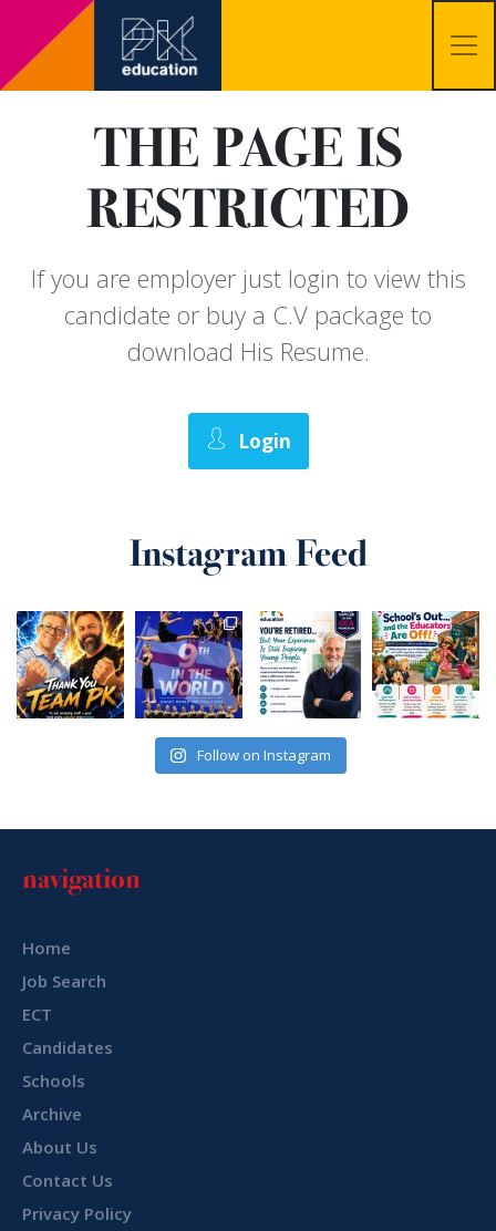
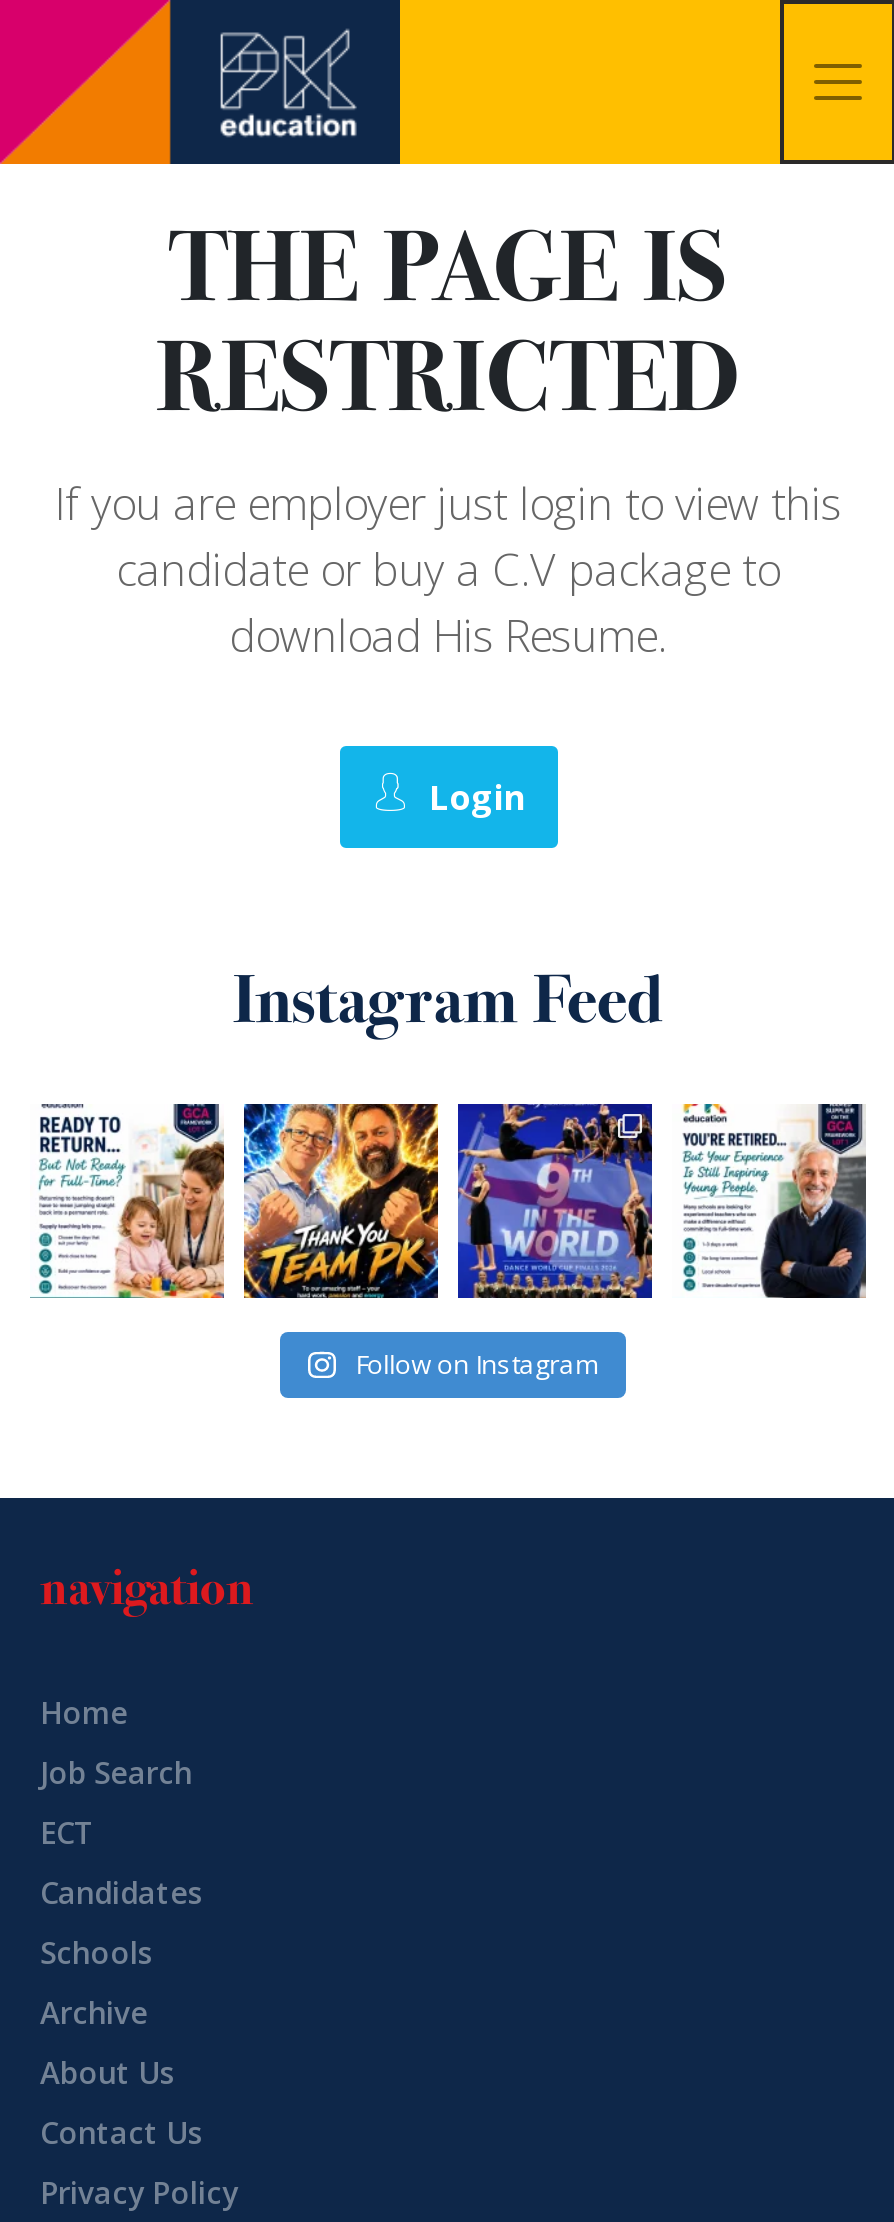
[15,610,125,720] [image] -> [30,1102,226,1300] [image]
[134,610,244,720] [image] -> [242,1102,440,1300] [image]
[254,610,362,720] [image] -> [456,1102,654,1300] [image]
[371,611,480,720] [image] -> [672,1102,868,1300] [image]

